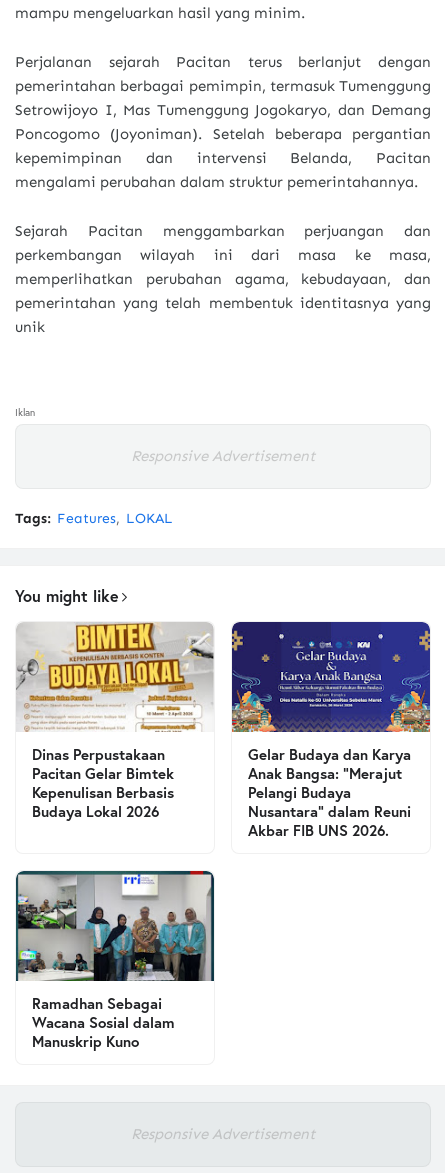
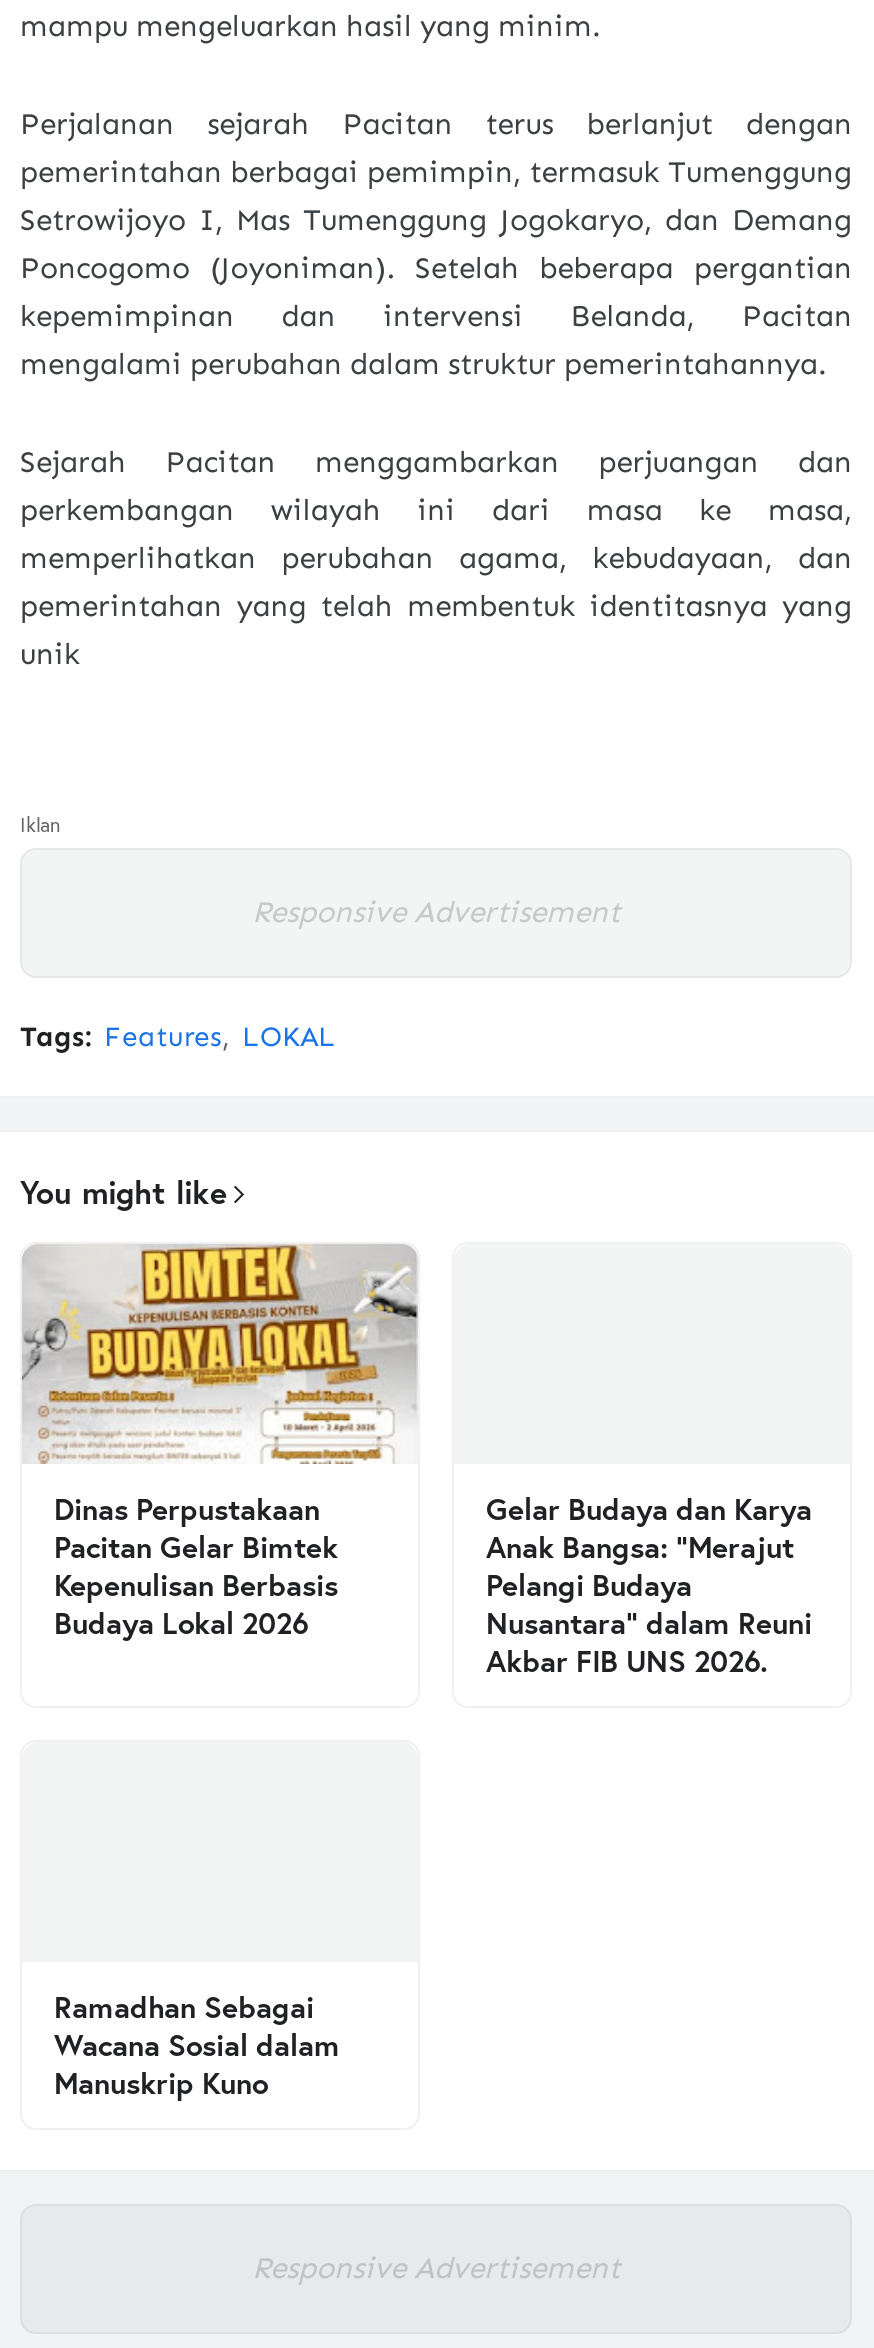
[231,621,431,733] [image] -> none
[15,870,215,982] [image] -> none

